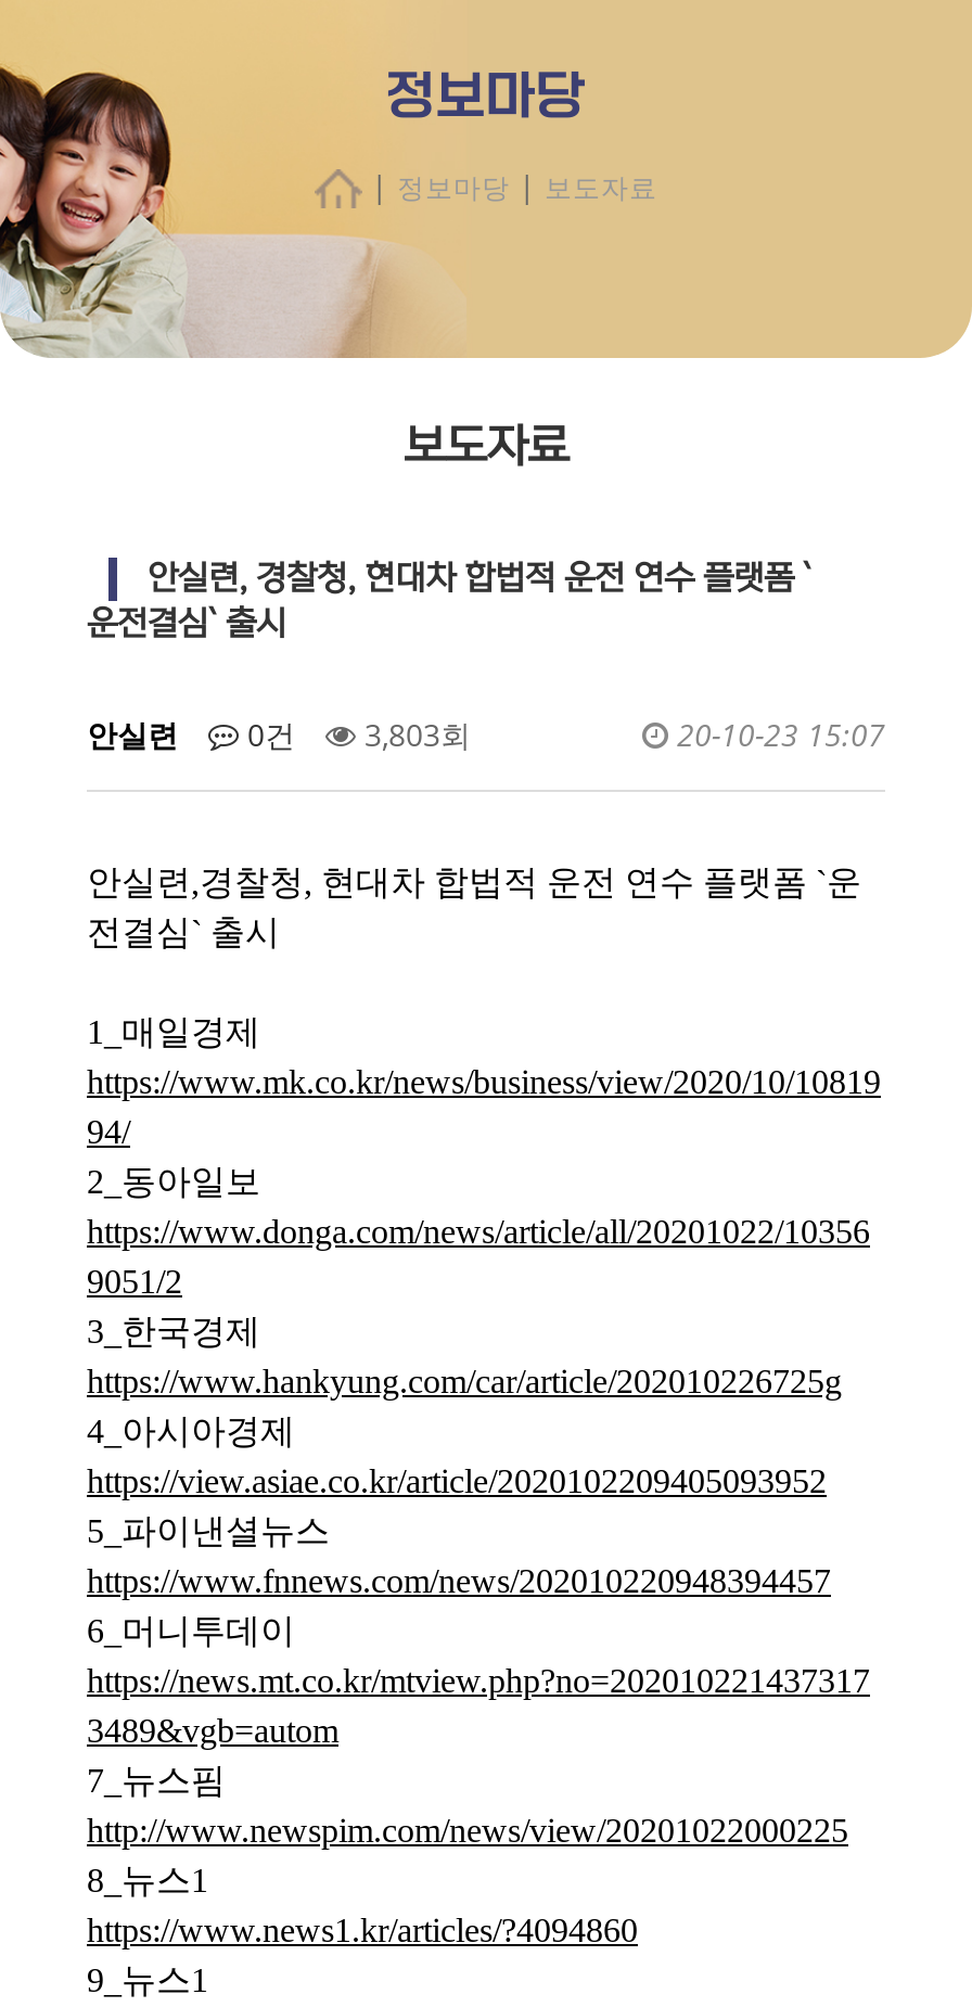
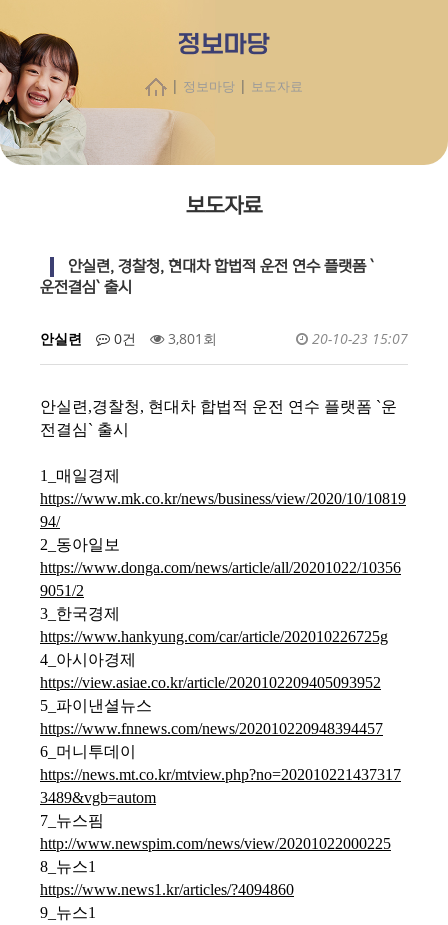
[87,714,471,755] 안실련 0건 3,803회 -> [40,329,217,348] 안실련 0건 3,801회

